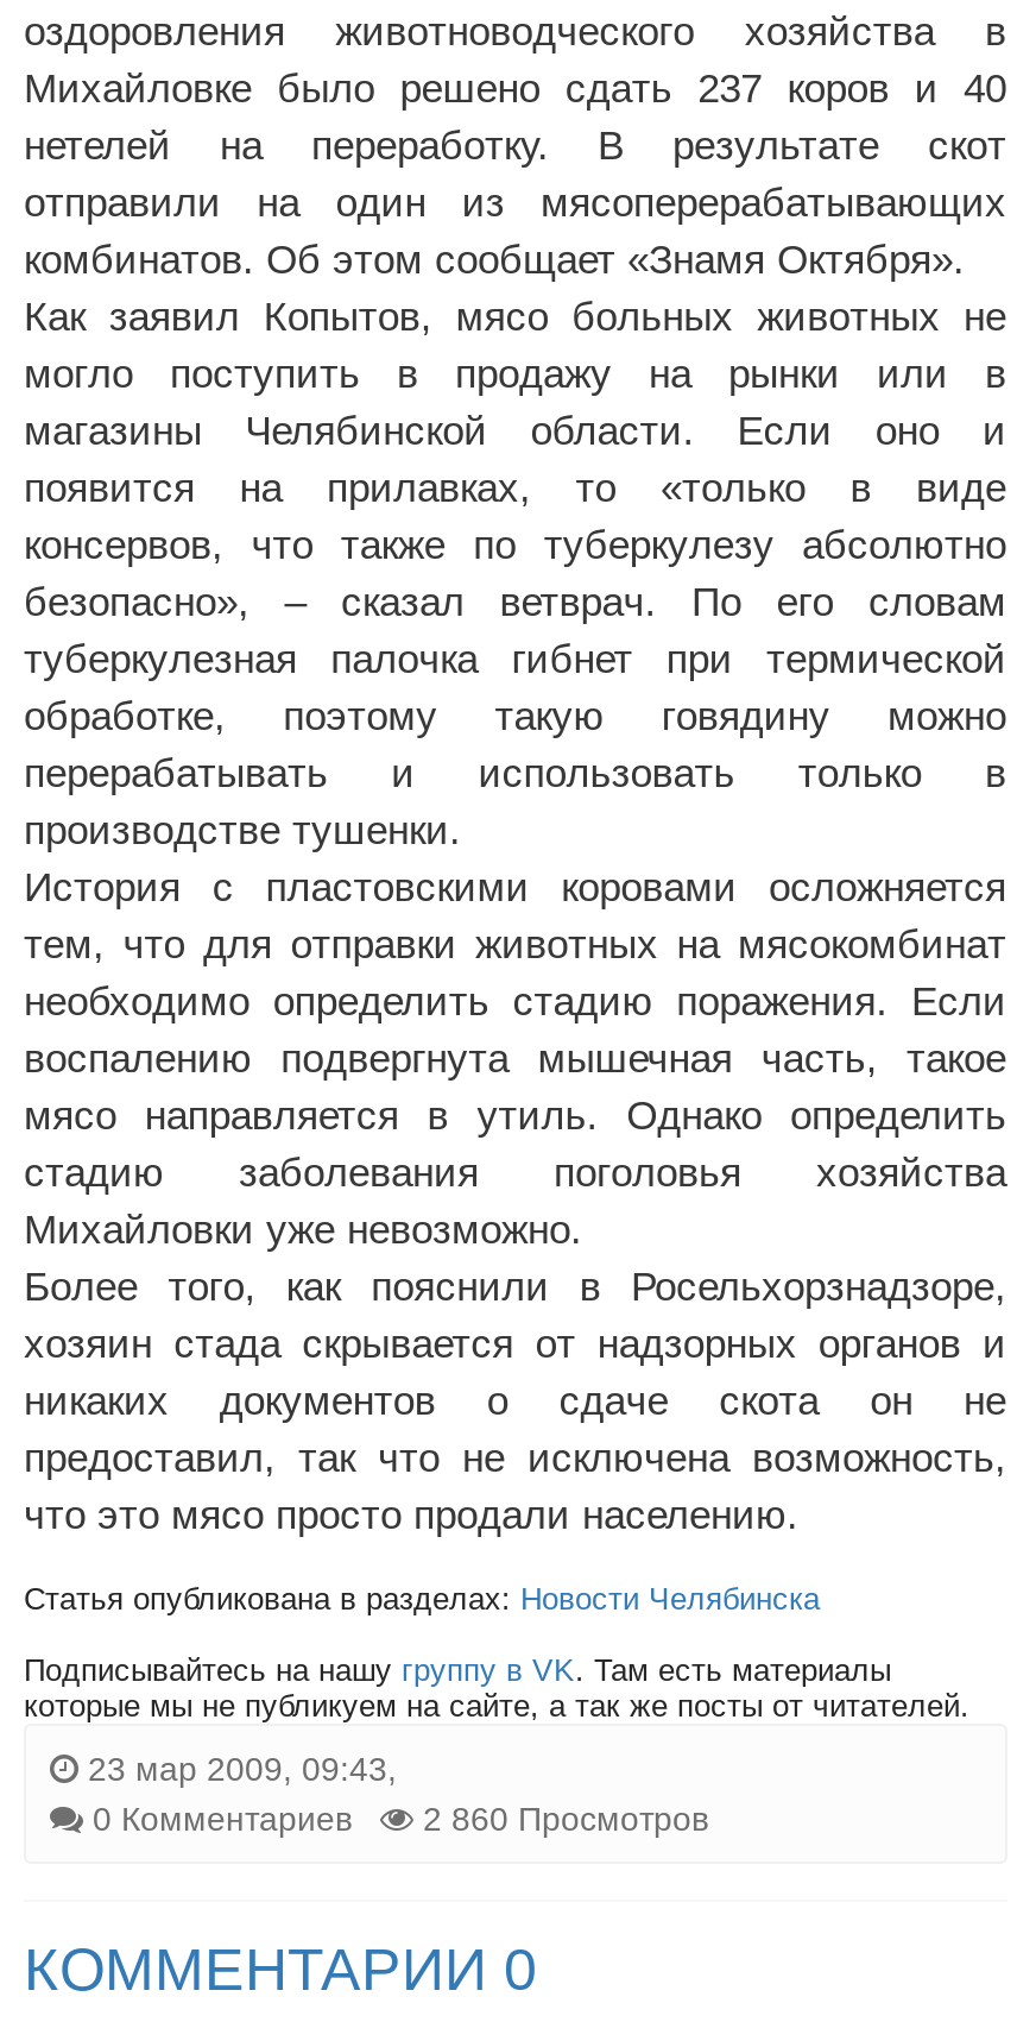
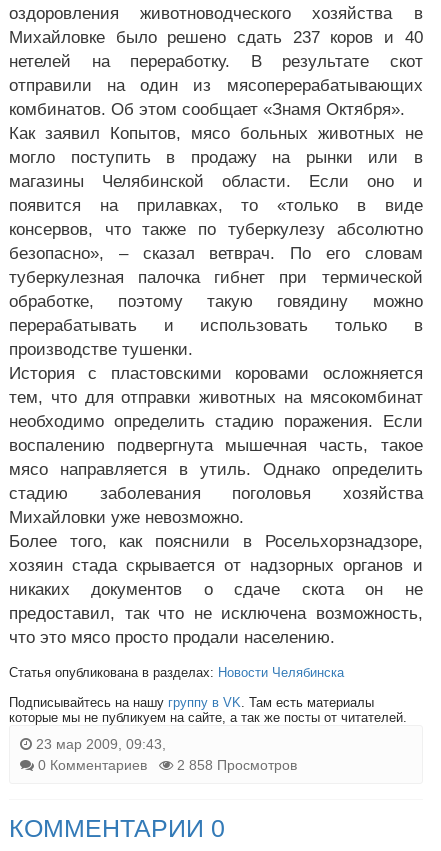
[93,1800,708,1838] 0 Комментариев 2 860 Просмотров -> [38,757,297,773] 0 Комментариев 2 858 Просмотров

